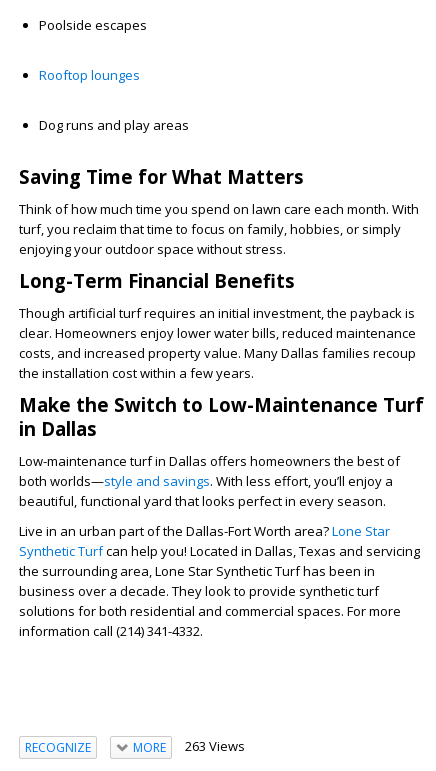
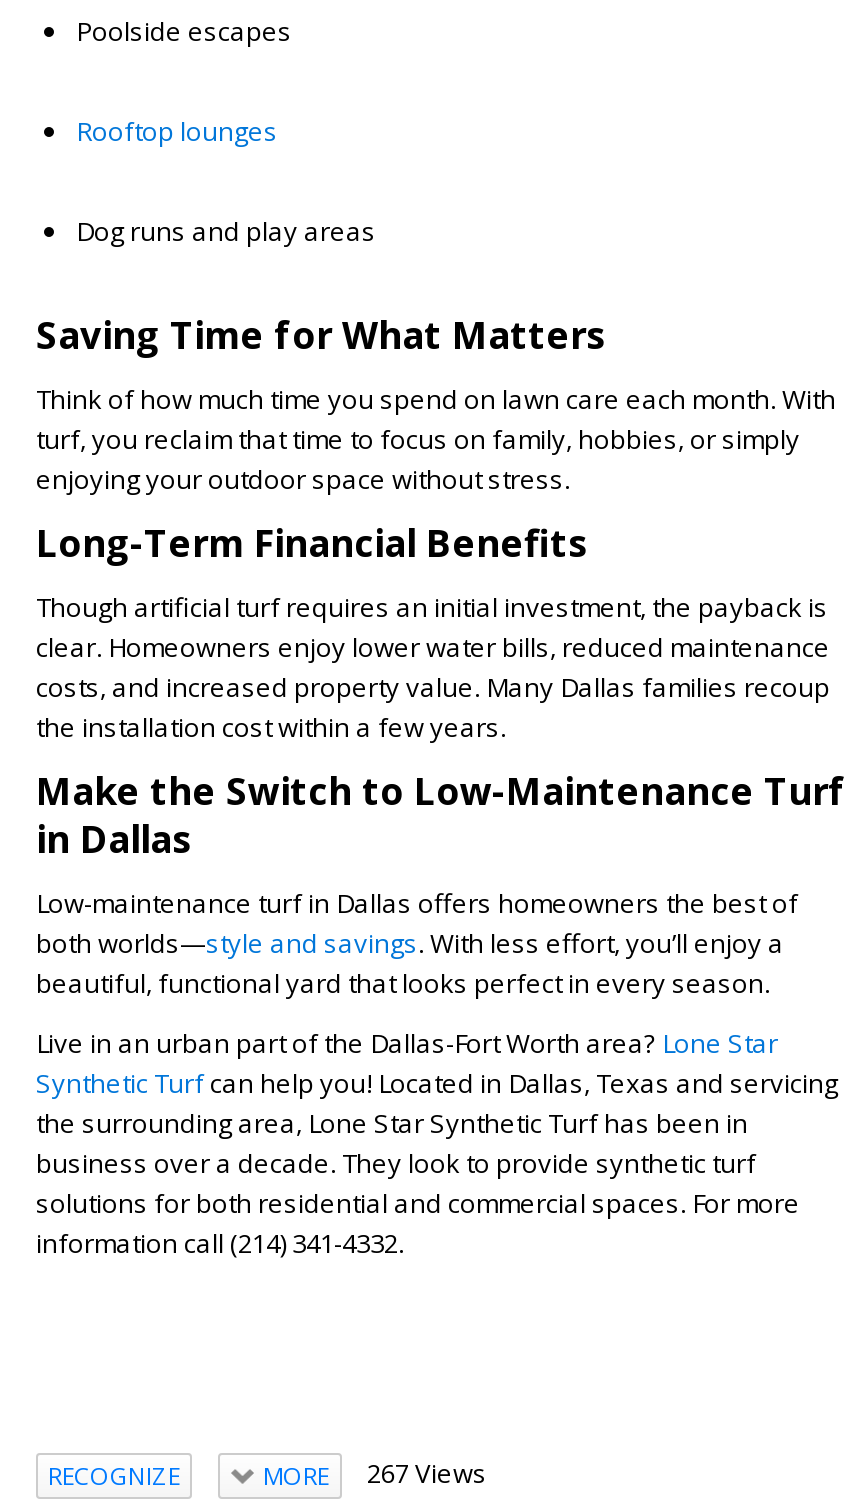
[132,737,244,756] MORE 263 Views -> [263,1455,487,1493] MORE 267 Views

